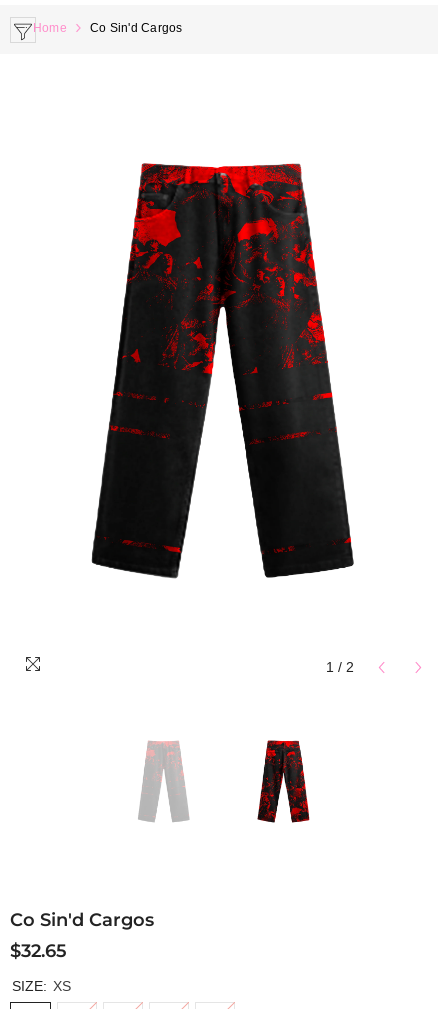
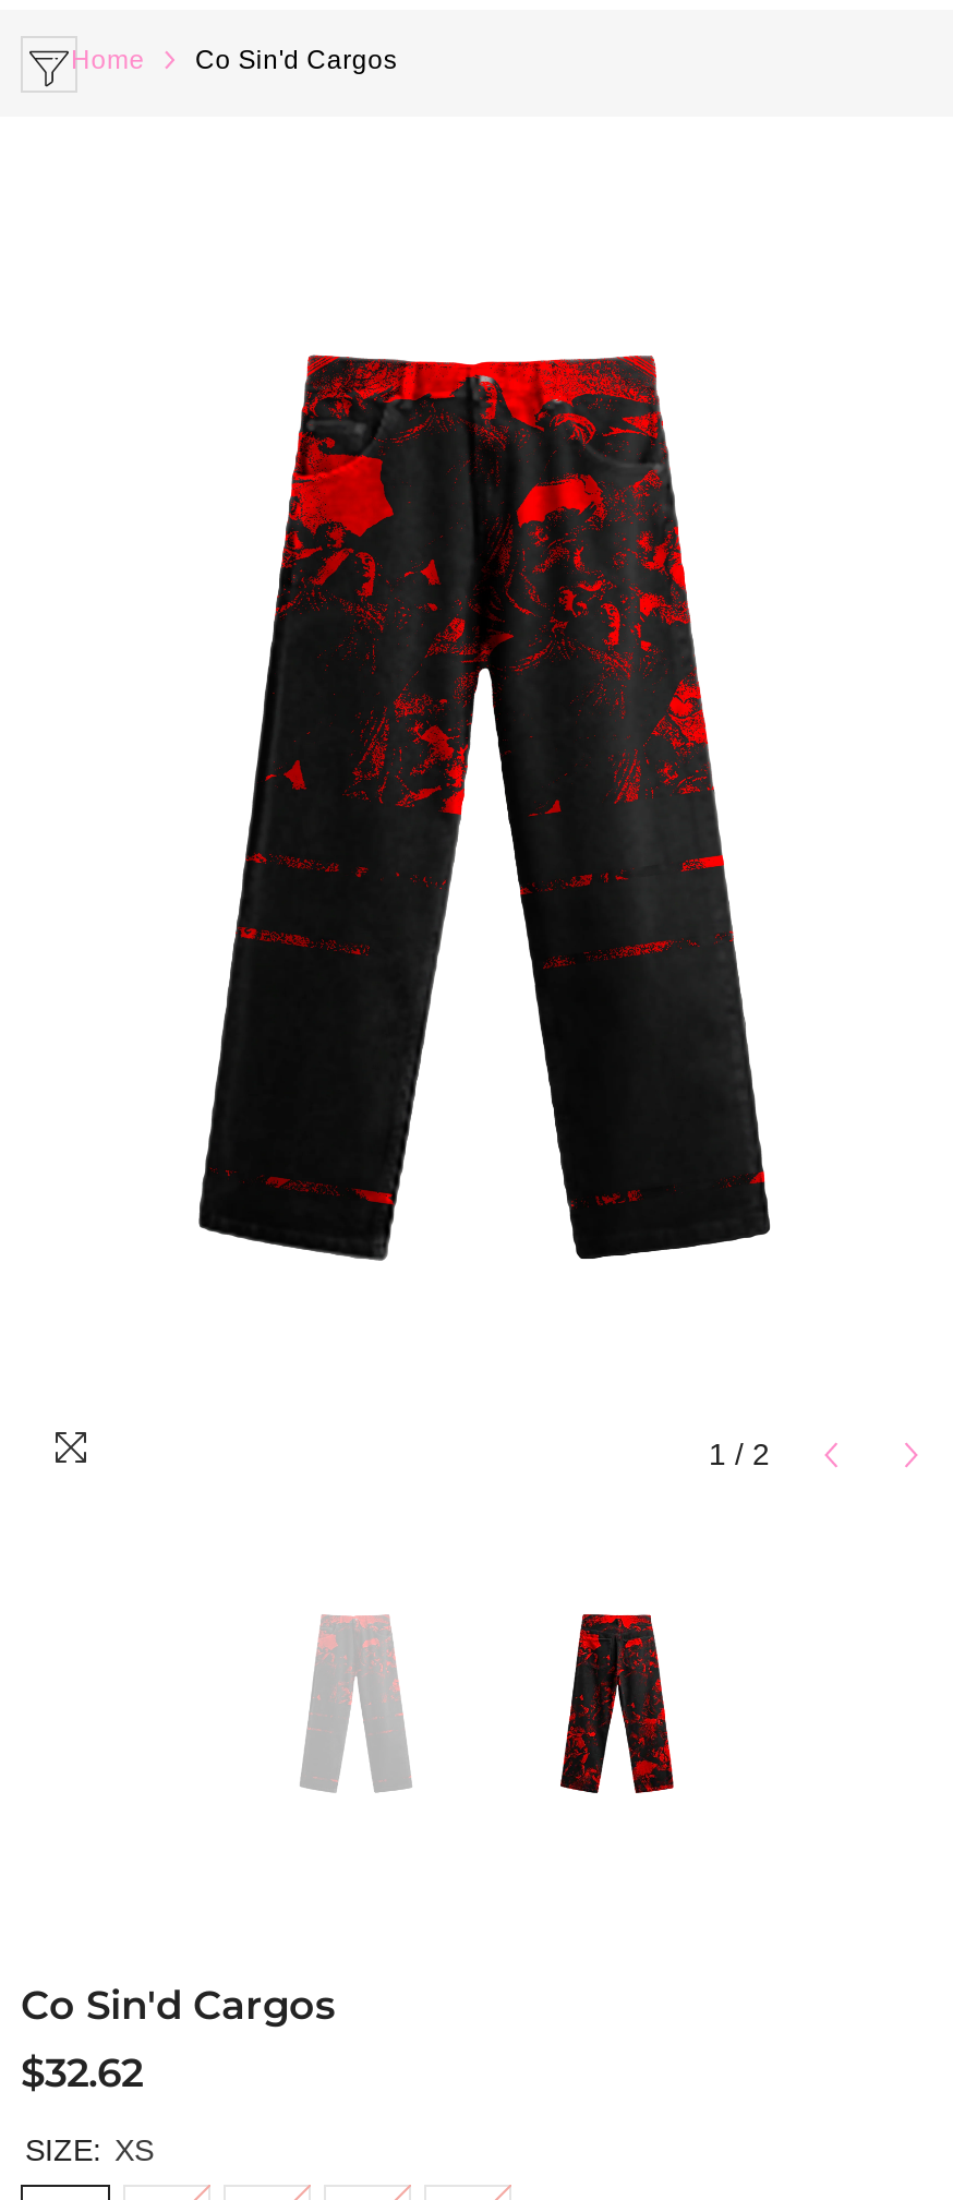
[10,940,67,962] $32.65 -> [21,2050,143,2098] $32.62

